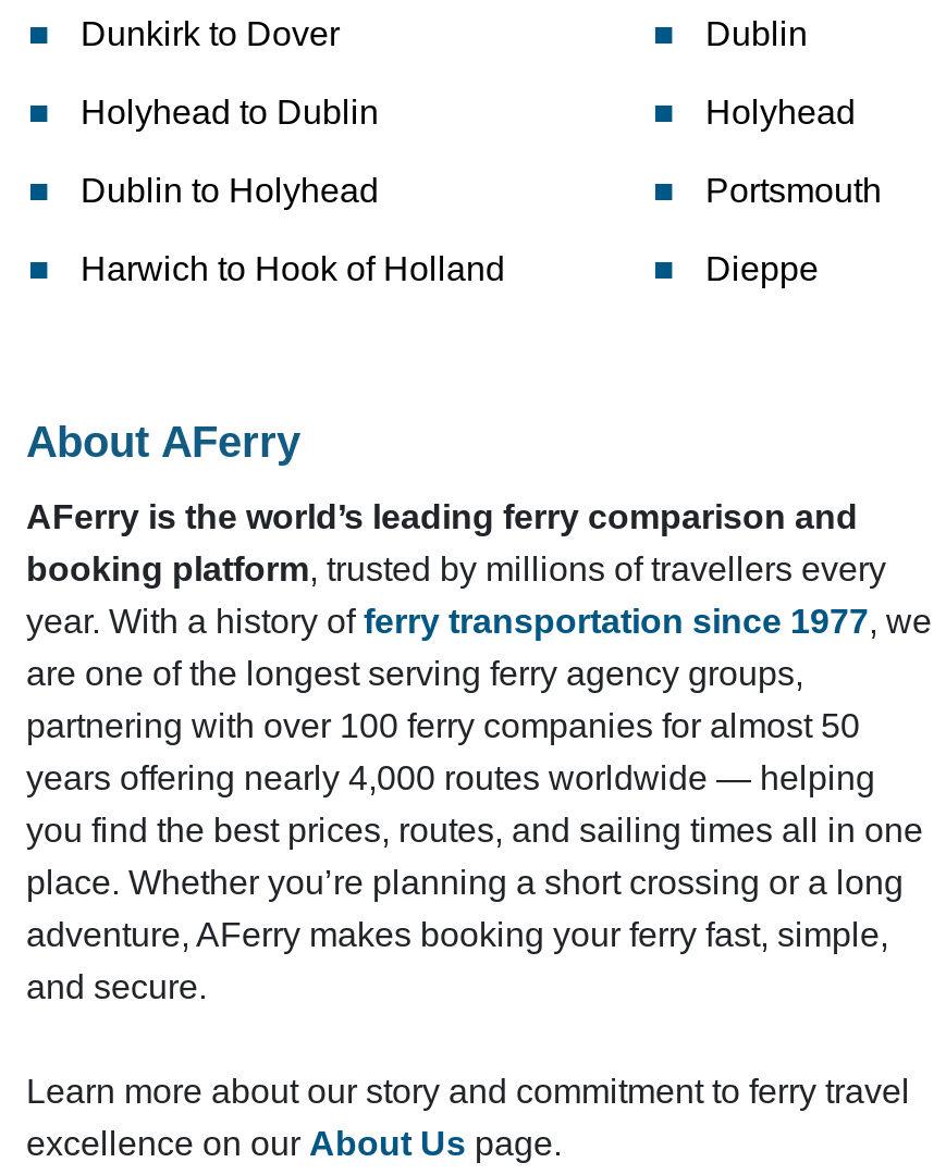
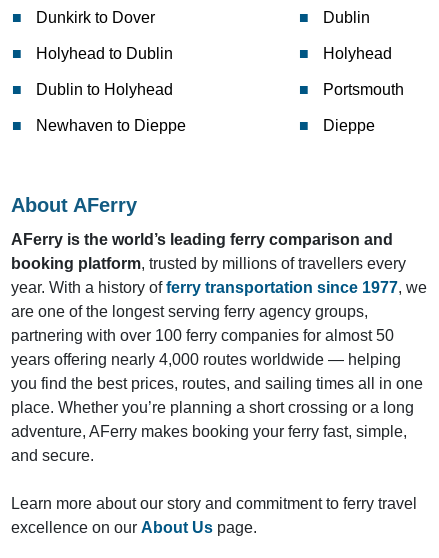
[81,251,505,288] Harwich to Hook of Holland -> [36,117,186,134] Newhaven to Dieppe

